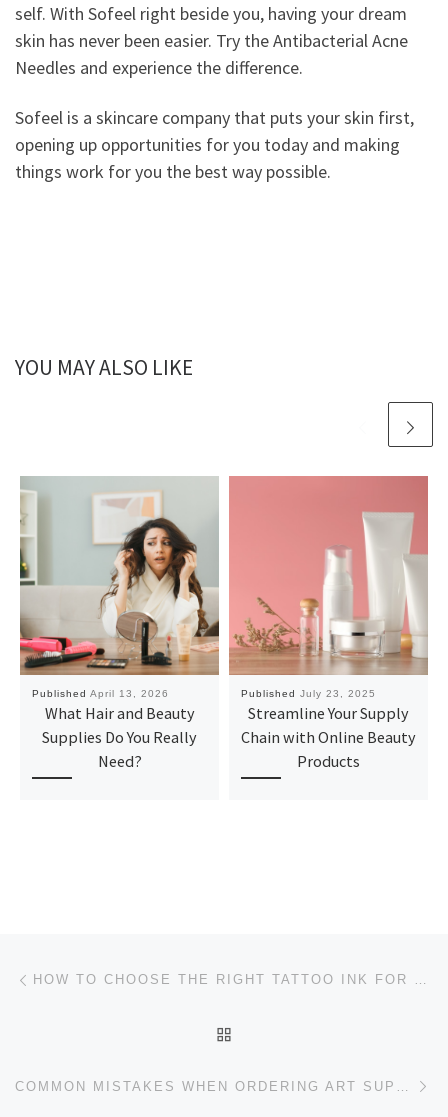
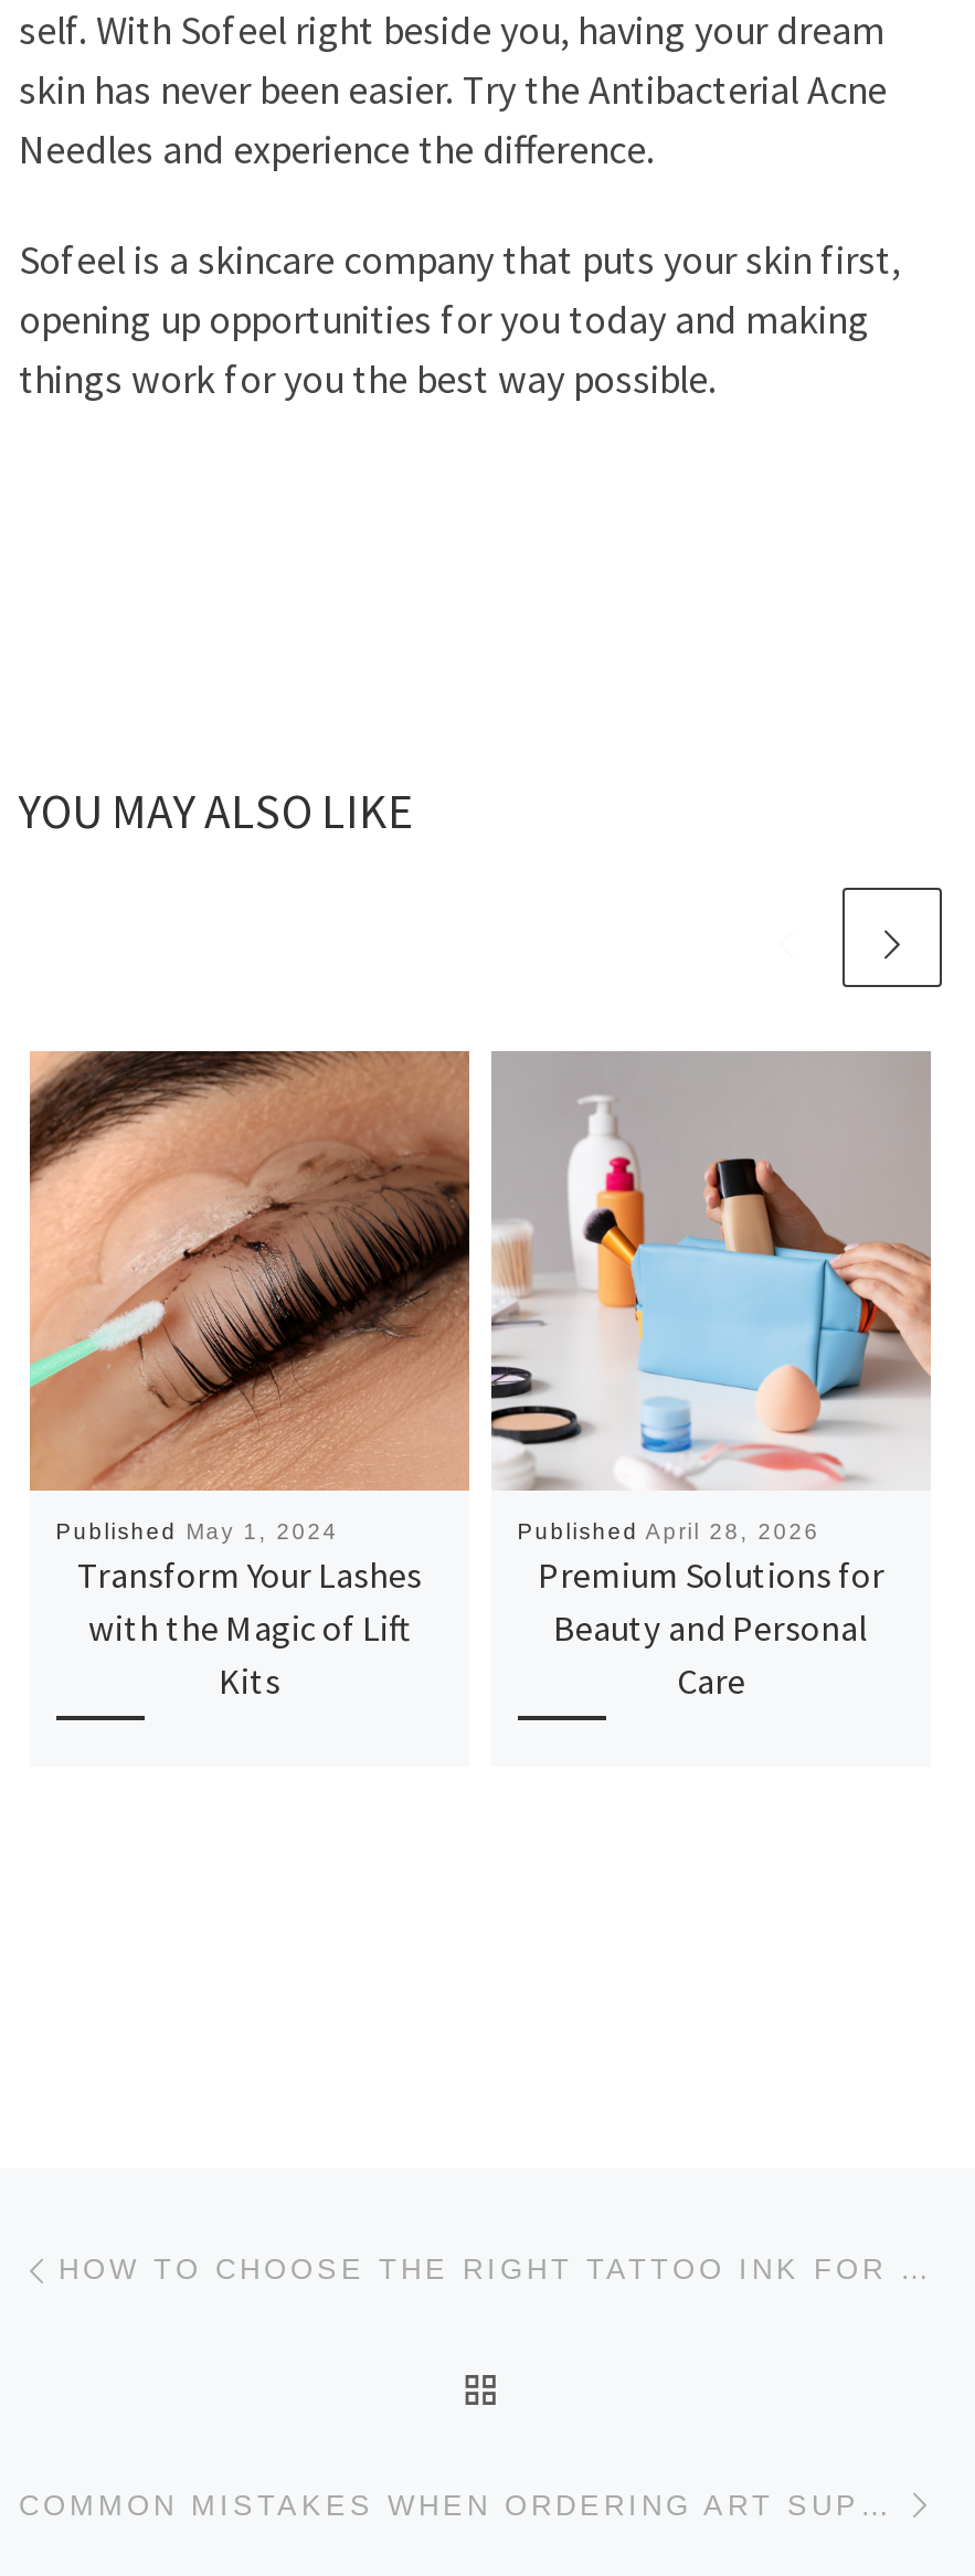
[19,476,220,771] [image] | Published April 13, 2026 | What Hair and Beauty | Supplies Do You Really | Need? -> [30,1049,469,1703] [image] | Published May 1, 2024 | Transform Your Lashes | with the Magic of Lift | Kits
[228,476,428,771] [image] | Published July 23, 2025 | Streamline Your Supply | Chain with Online Beauty | Products -> [489,1051,931,1703] [image] | Published April 28, 2026 | Premium Solutions for | Beauty and Personal | Care

